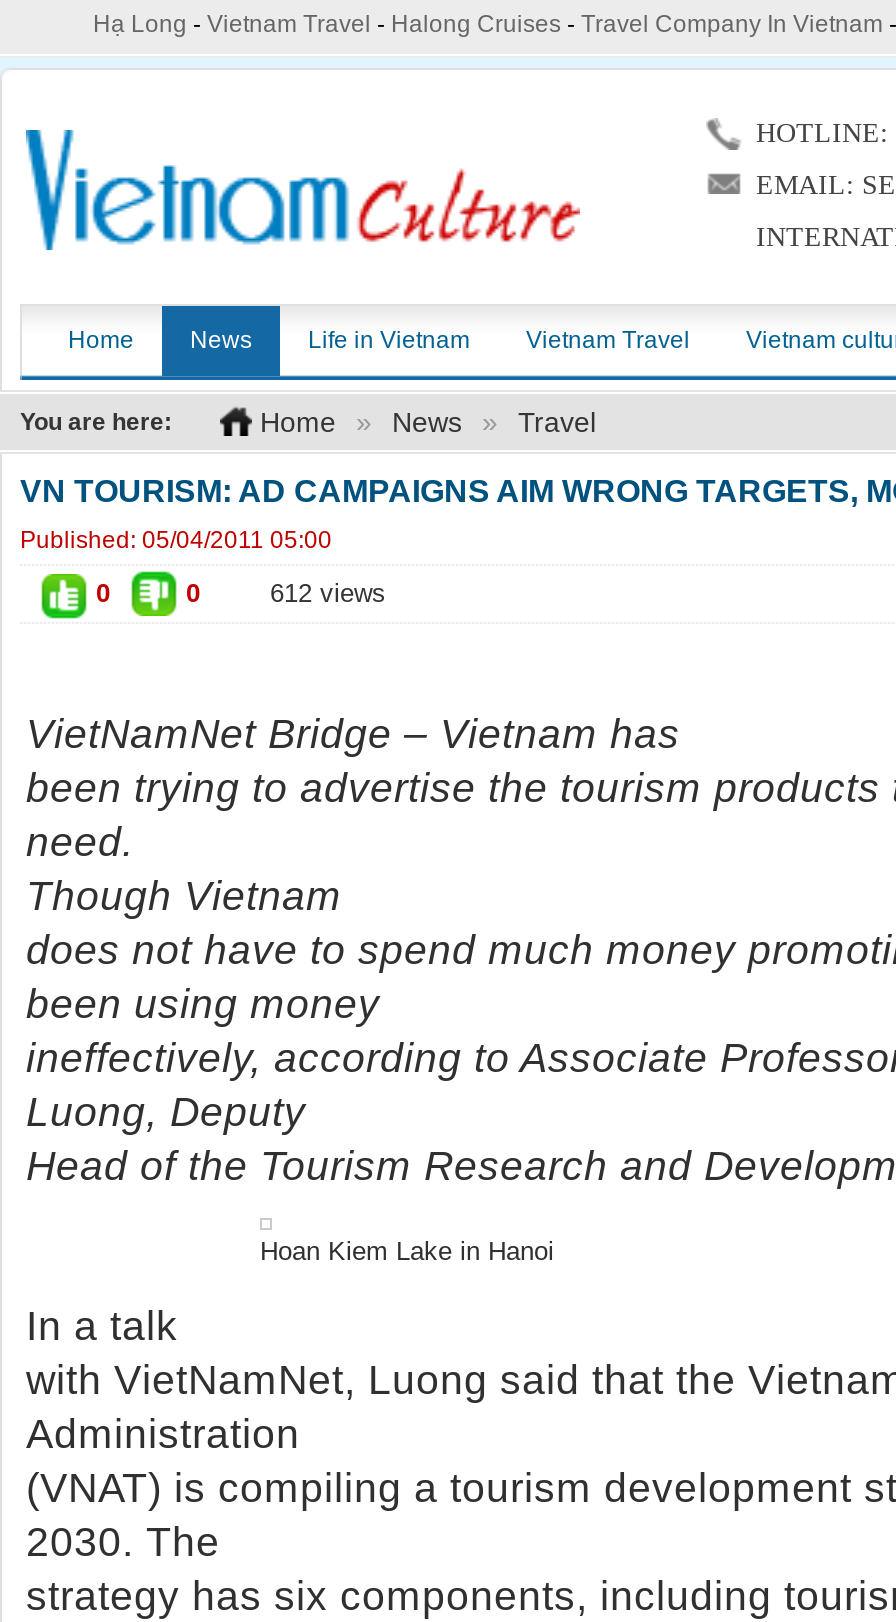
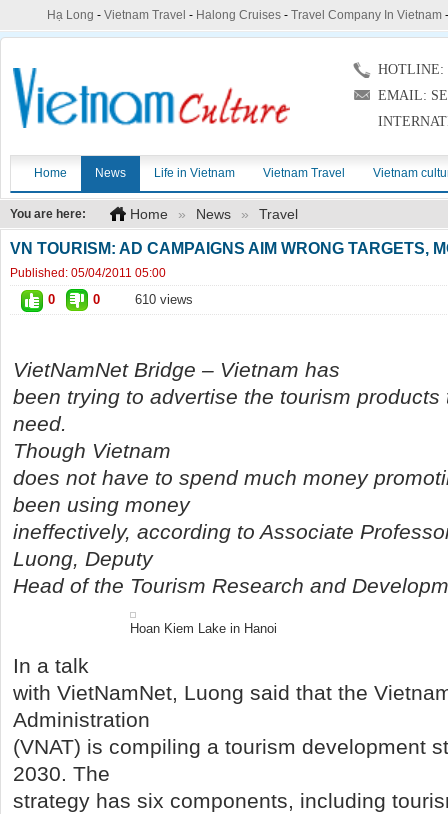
[270,578,386,608] 612 views -> [135,292,193,307] 610 views

